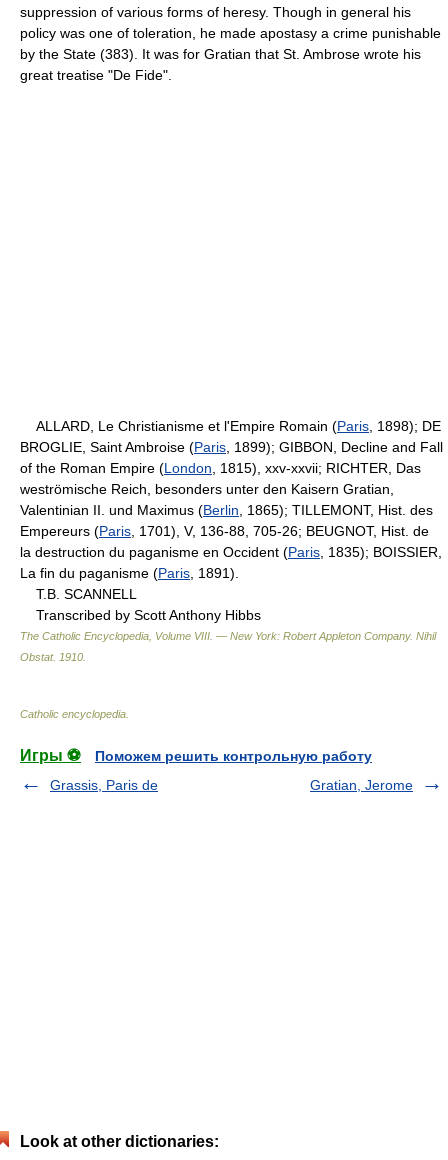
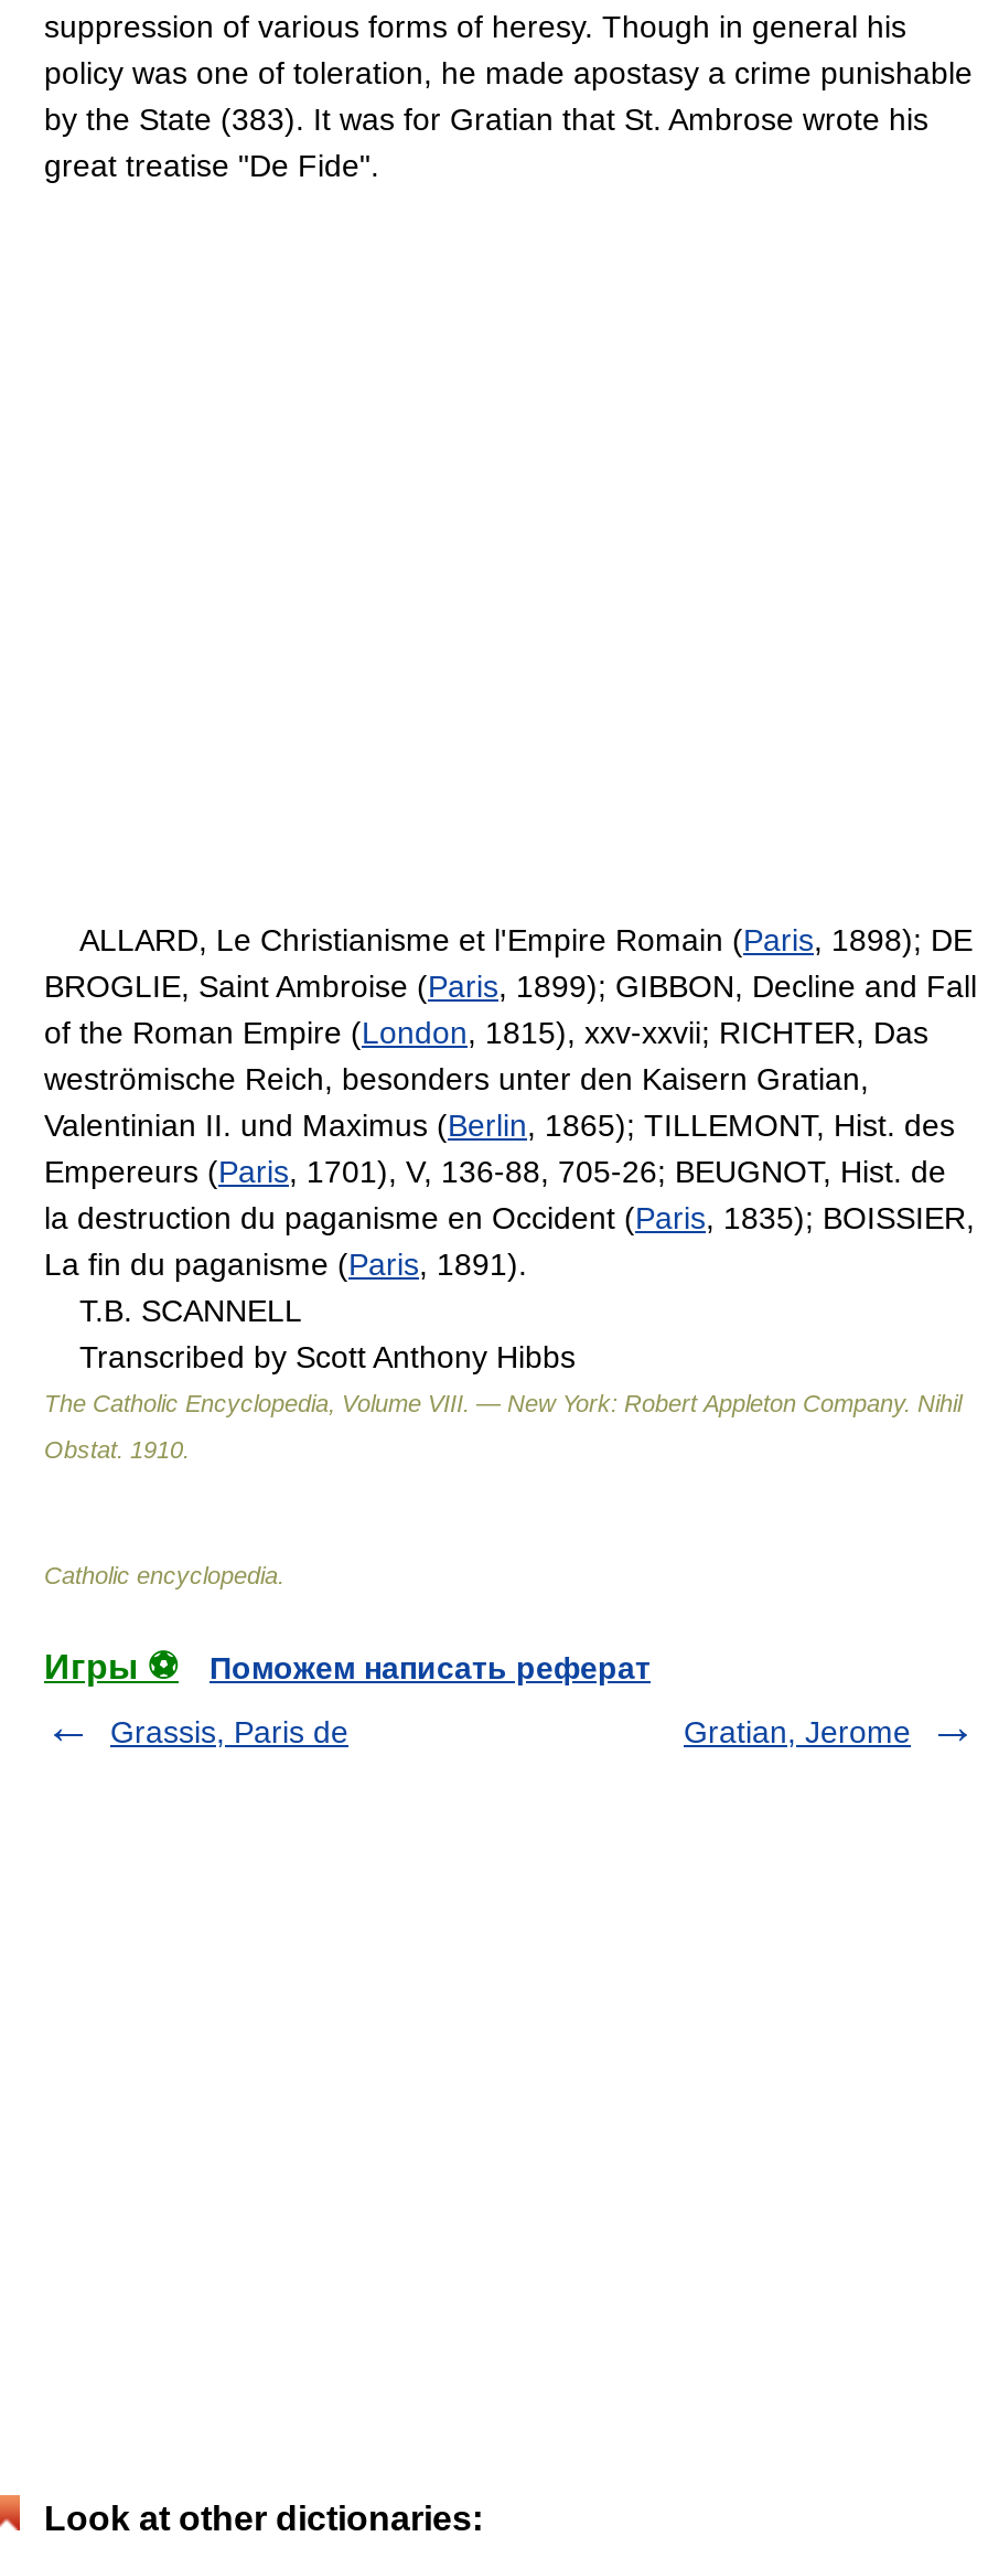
[95,748,372,764] Поможем решить контрольную работу -> [210,1650,651,1685] Поможем написать реферат

